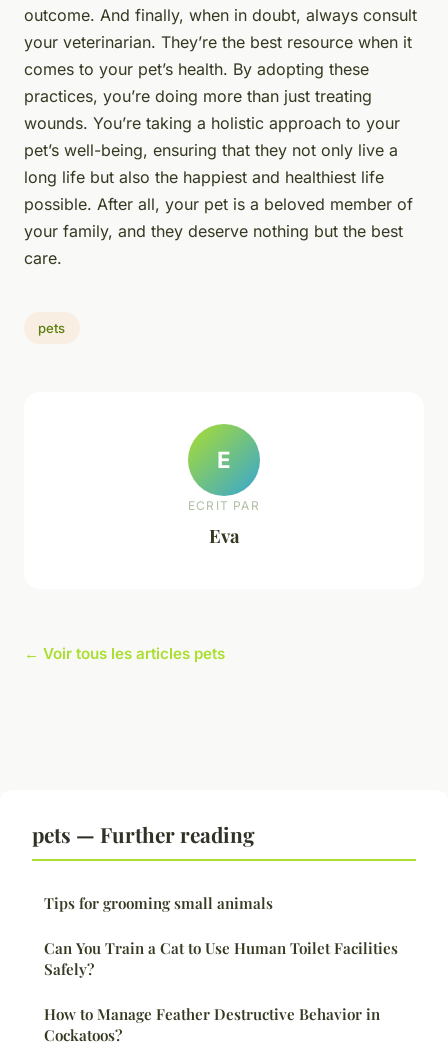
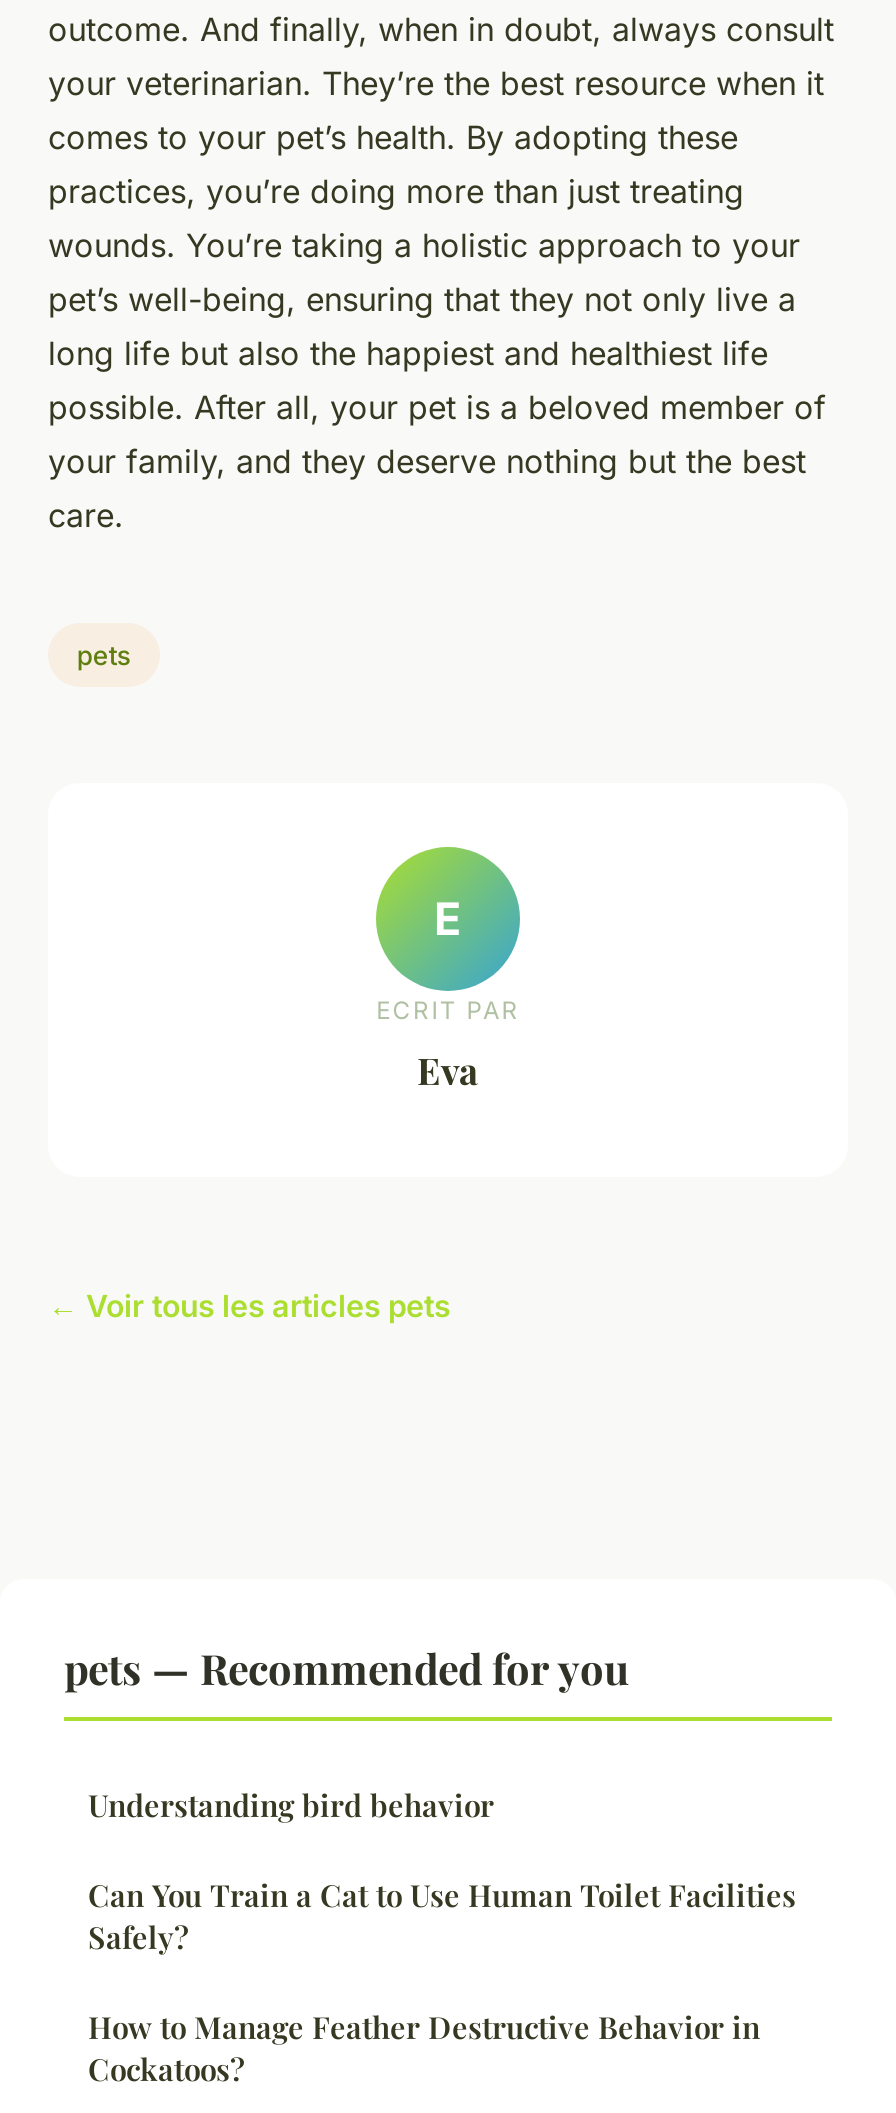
[32,820,255,848] pets — Further reading -> [64,1639,630,1695] pets — Recommended for you
[44,893,273,913] Tips for grooming small animals -> [88,1785,494,1825] Understanding bird behavior

